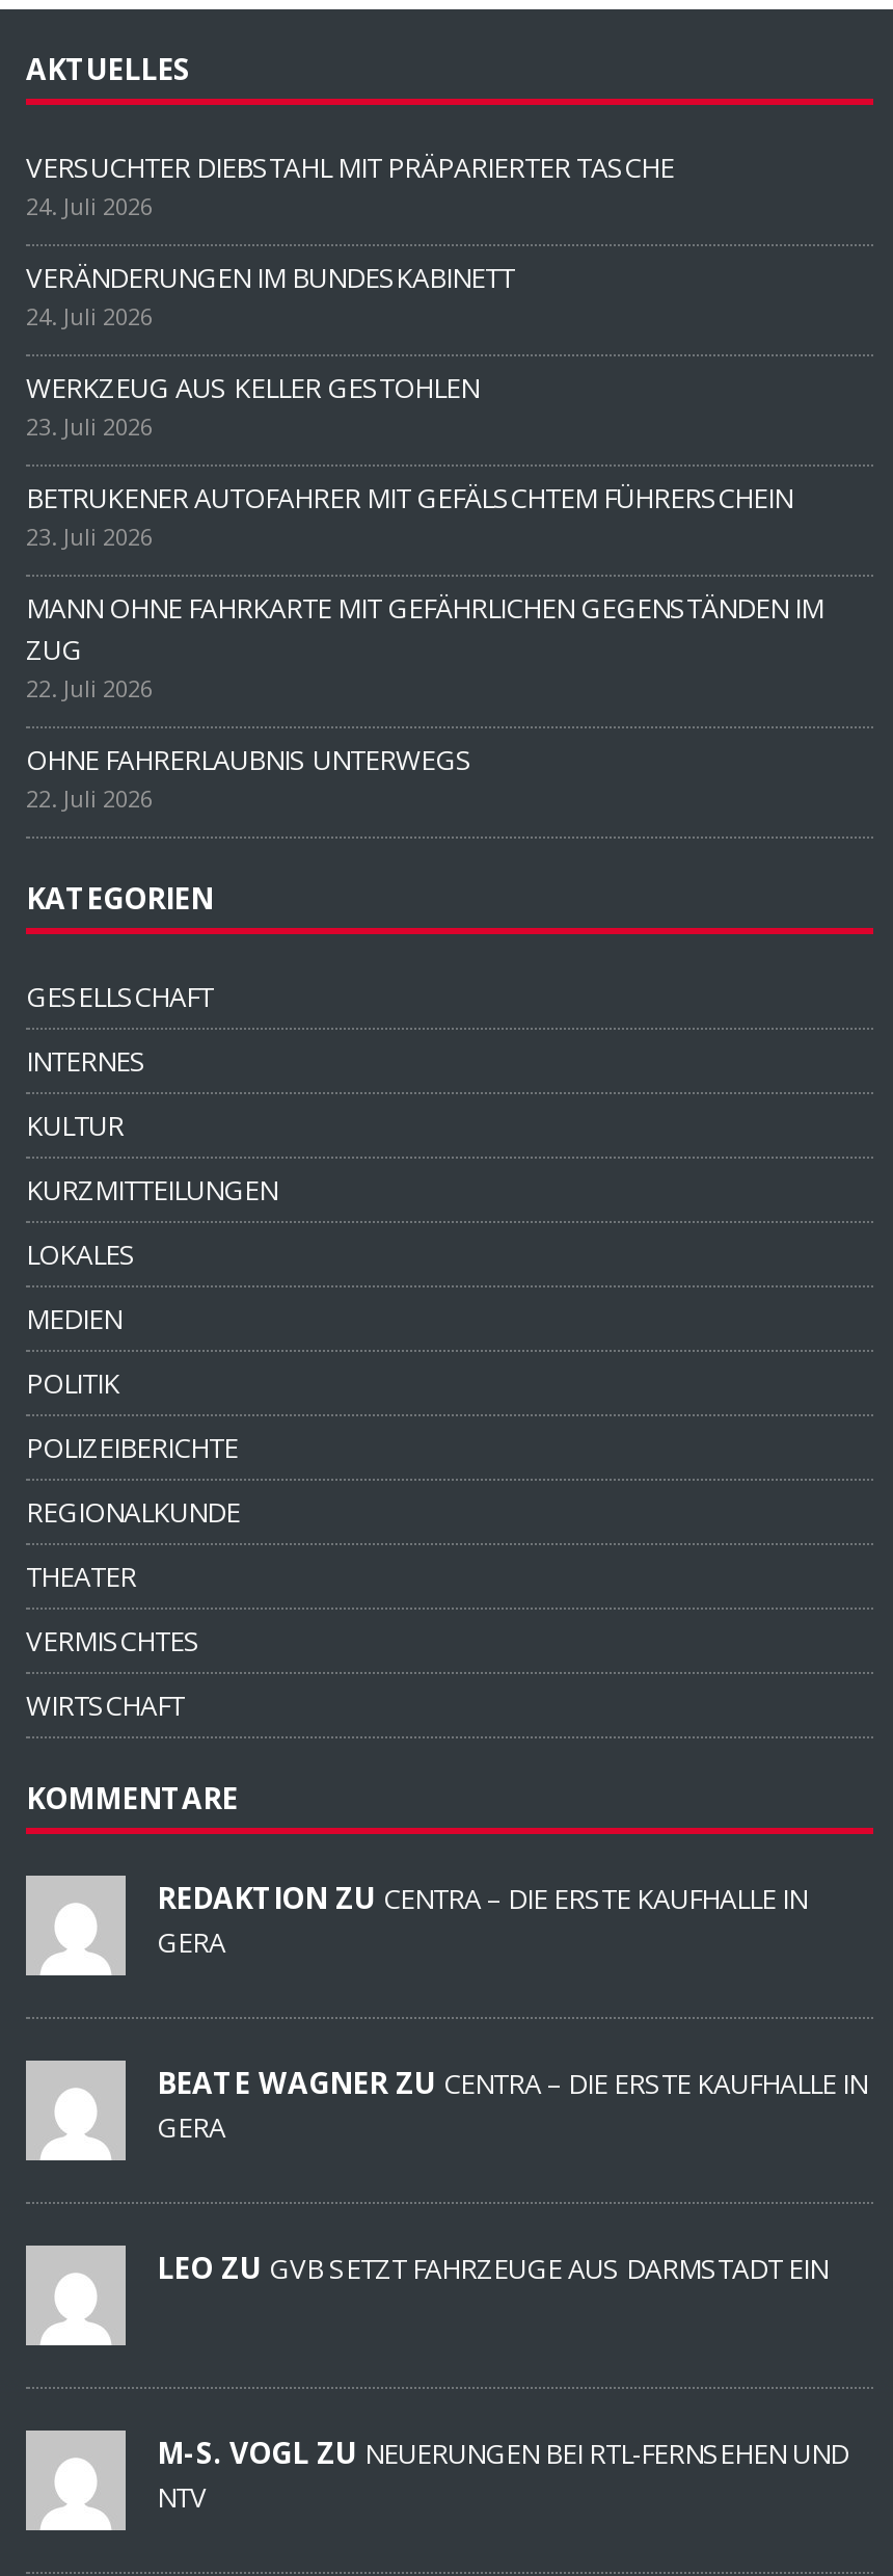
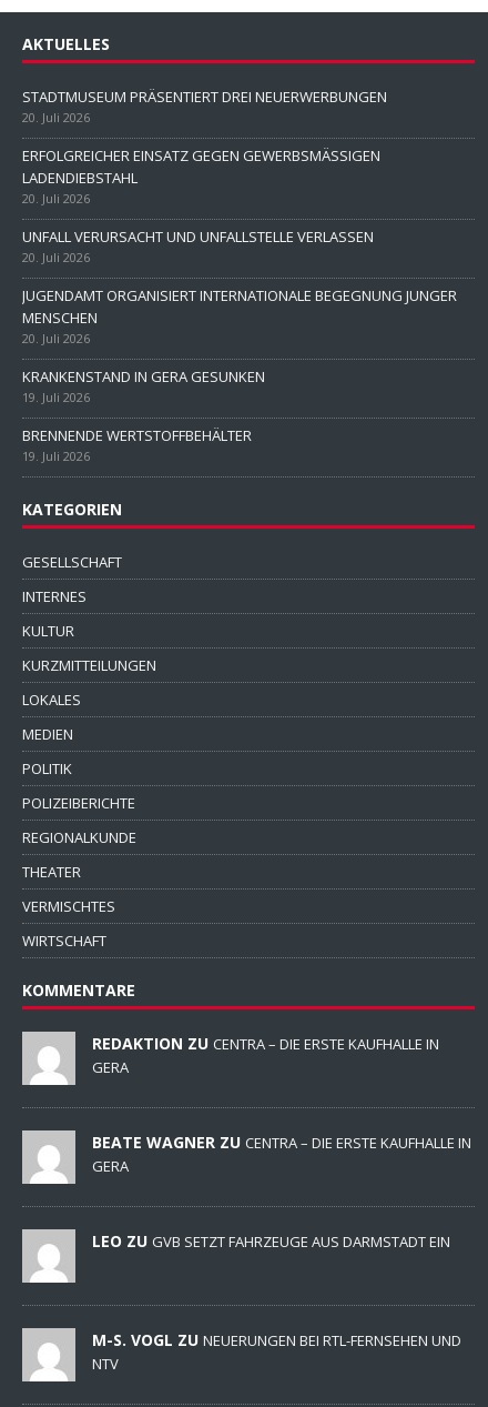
[26,149,674,222] VERSUCHTER DIEBSTAHL MIT PRÄPARIERTER TASCHE | 24. Juli 2026 -> [22,87,387,126] STADTMUSEUM PRÄSENTIERT DREI NEUERWERBUNGEN | 20. Juli 2026
[26,259,514,332] VERÄNDERUNGEN IM BUNDESKABINETT | 24. Juli 2026 -> [22,146,380,207] ERFOLGREICHER EINSATZ GEGEN GEWERBSMÄSSIGEN | LADENDIEBSTAHL | 20. Juli 2026
[26,369,479,442] WERKZEUG AUS KELLER GESTOHLEN | 23. Juli 2026 -> [22,227,374,266] UNFALL VERURSACHT UND UNFALLSTELLE VERLASSEN | 20. Juli 2026
[26,479,792,552] BETRUKENER AUTOFAHRER MIT GEFÄLSCHTEM FÜHRERSCHEIN | 23. Juli 2026 -> [22,286,457,347] JUGENDAMT ORGANISIERT INTERNATIONALE BEGEGNUNG JUNGER | MENSCHEN | 20. Juli 2026
[26,590,823,704] MANN OHNE FAHRKARTE MIT GEFÄHRLICHEN GEGENSTÄNDEN IM | ZUG | 22. Juli 2026 -> [22,367,265,406] KRANKENSTAND IN GERA GESUNKEN | 19. Juli 2026
[26,741,472,814] OHNE FAHRERLAUBNIS UNTERWEGS | 22. Juli 2026 -> [22,426,252,464] BRENNENDE WERTSTOFFBEHÄLTER | 19. Juli 2026

